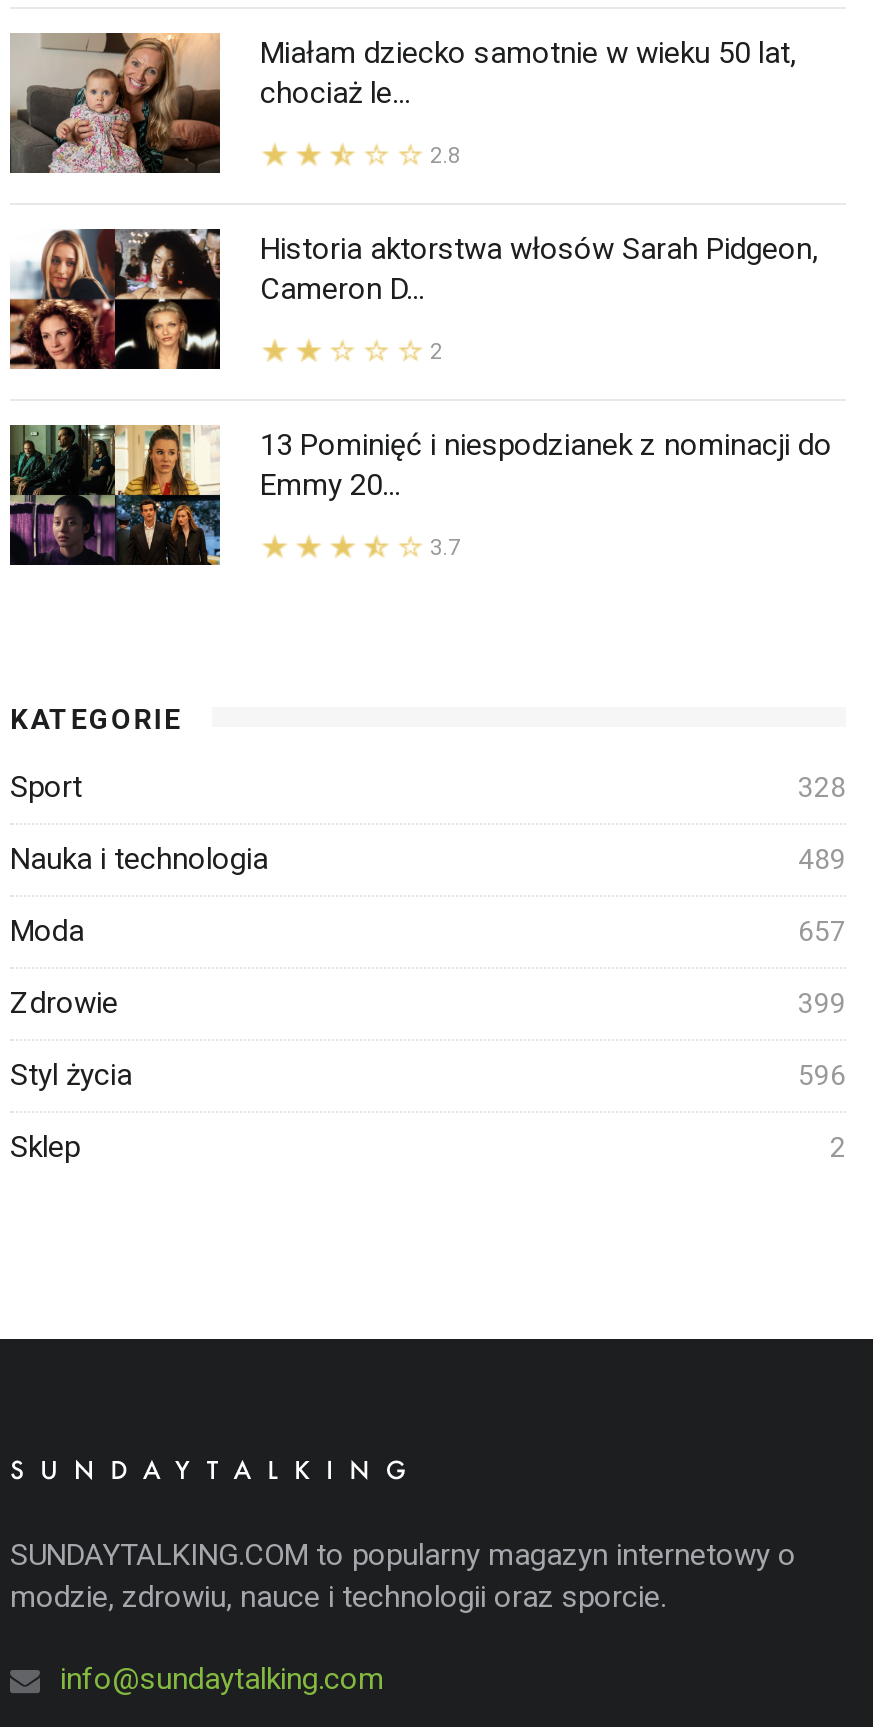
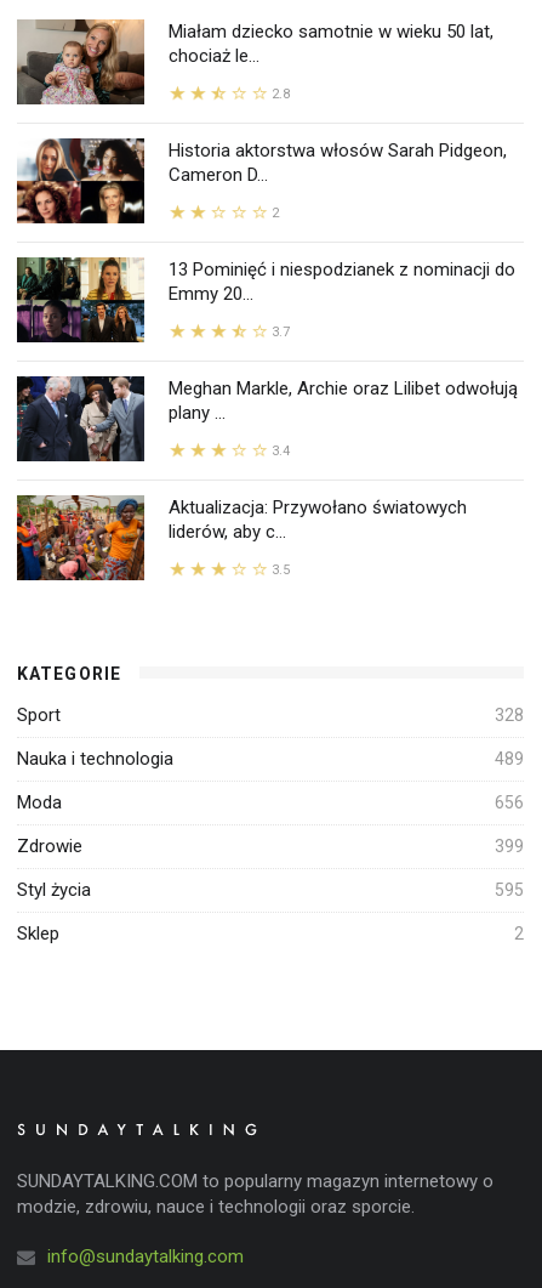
none -> [16,375,518,578] [image] | Meghan Markle, Archie oraz Lilibet odwołują | plany ... | 3.4 | Aktualizacja: Przywołano światowych | liderów, aby c... | 3.5
none -> [16,495,146,581] [image]
[798,915,846,947] 657 -> [495,793,524,812] 656
[798,1059,846,1091] 596 -> [495,880,524,900] 595

